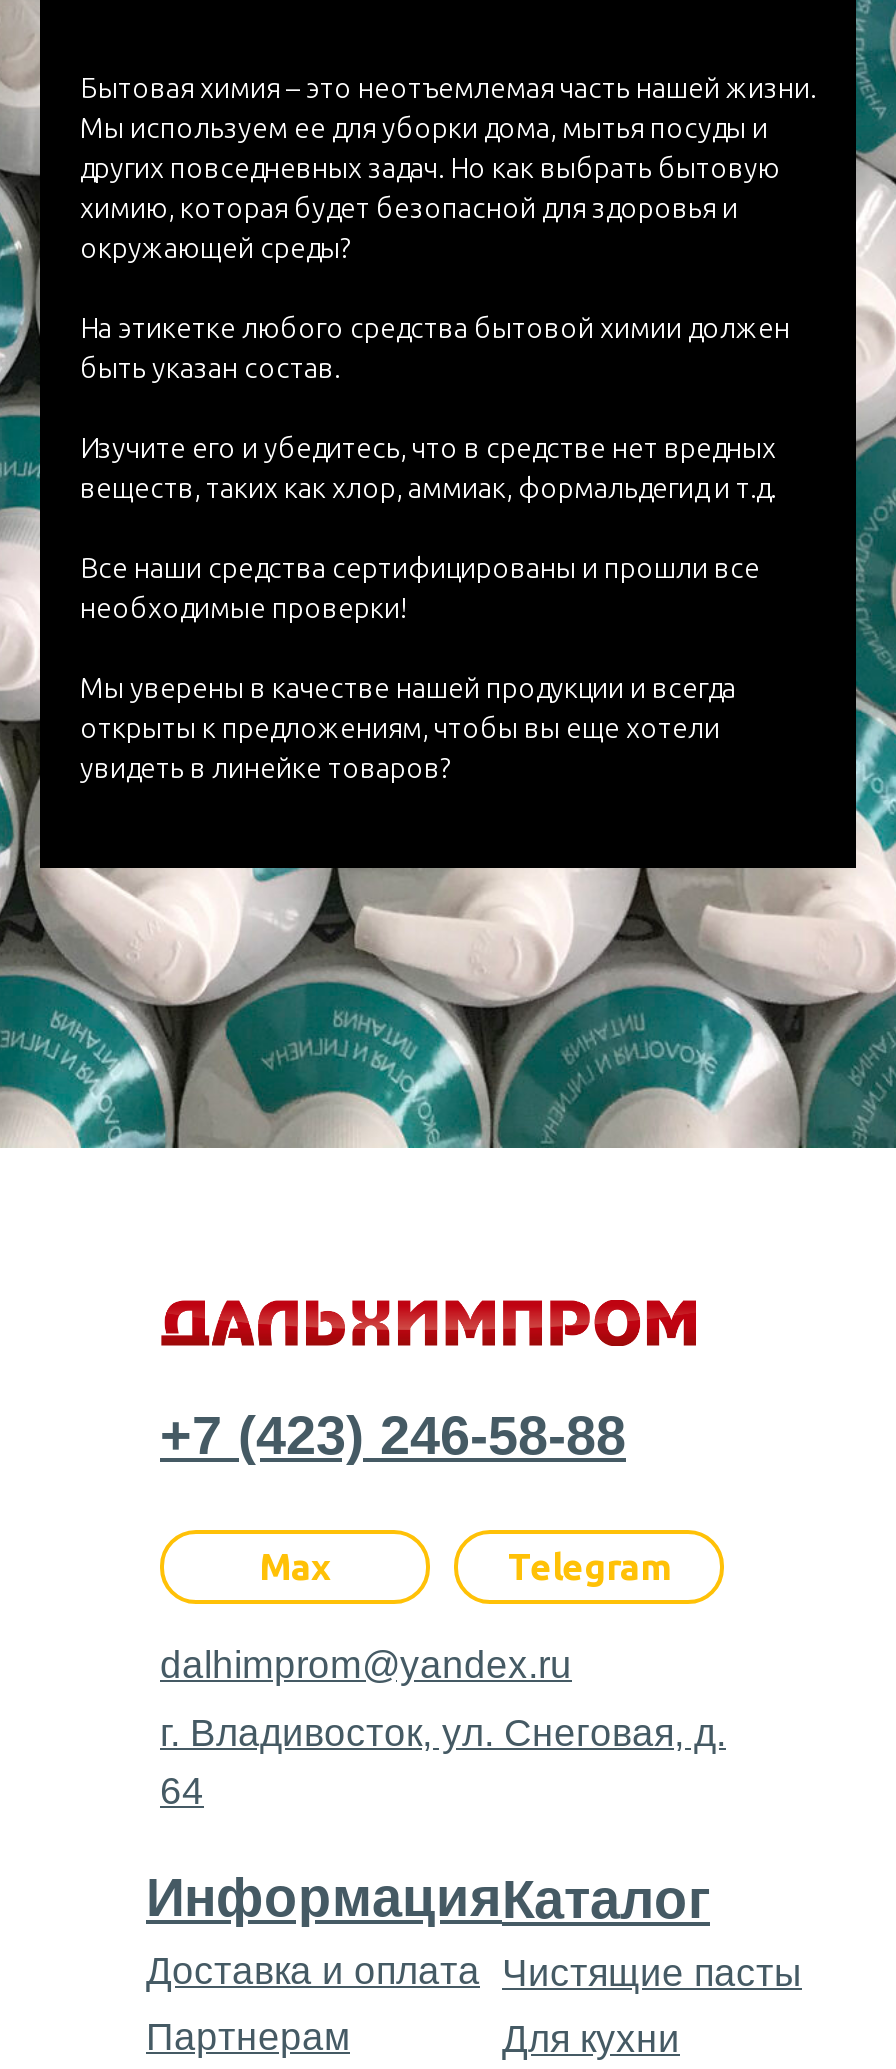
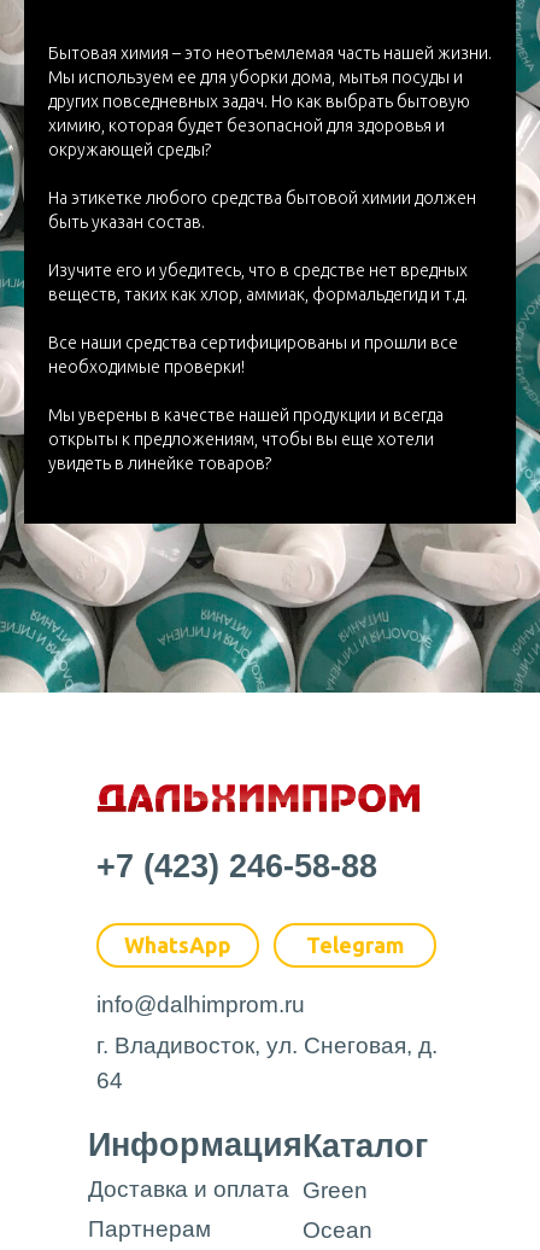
[259,1546,331,1586] Max -> [124,933,231,957] WhatsApp
[160,1644,572,1686] dalhimprom@yandex.ru -> [96,992,305,1017] info@dalhimprom.ru
[502,1952,802,1994] Чистящие пасты -> [303,1178,368,1203] Green
[502,2018,680,2060] Для кухни -> [303,1218,372,1243] Ocean

